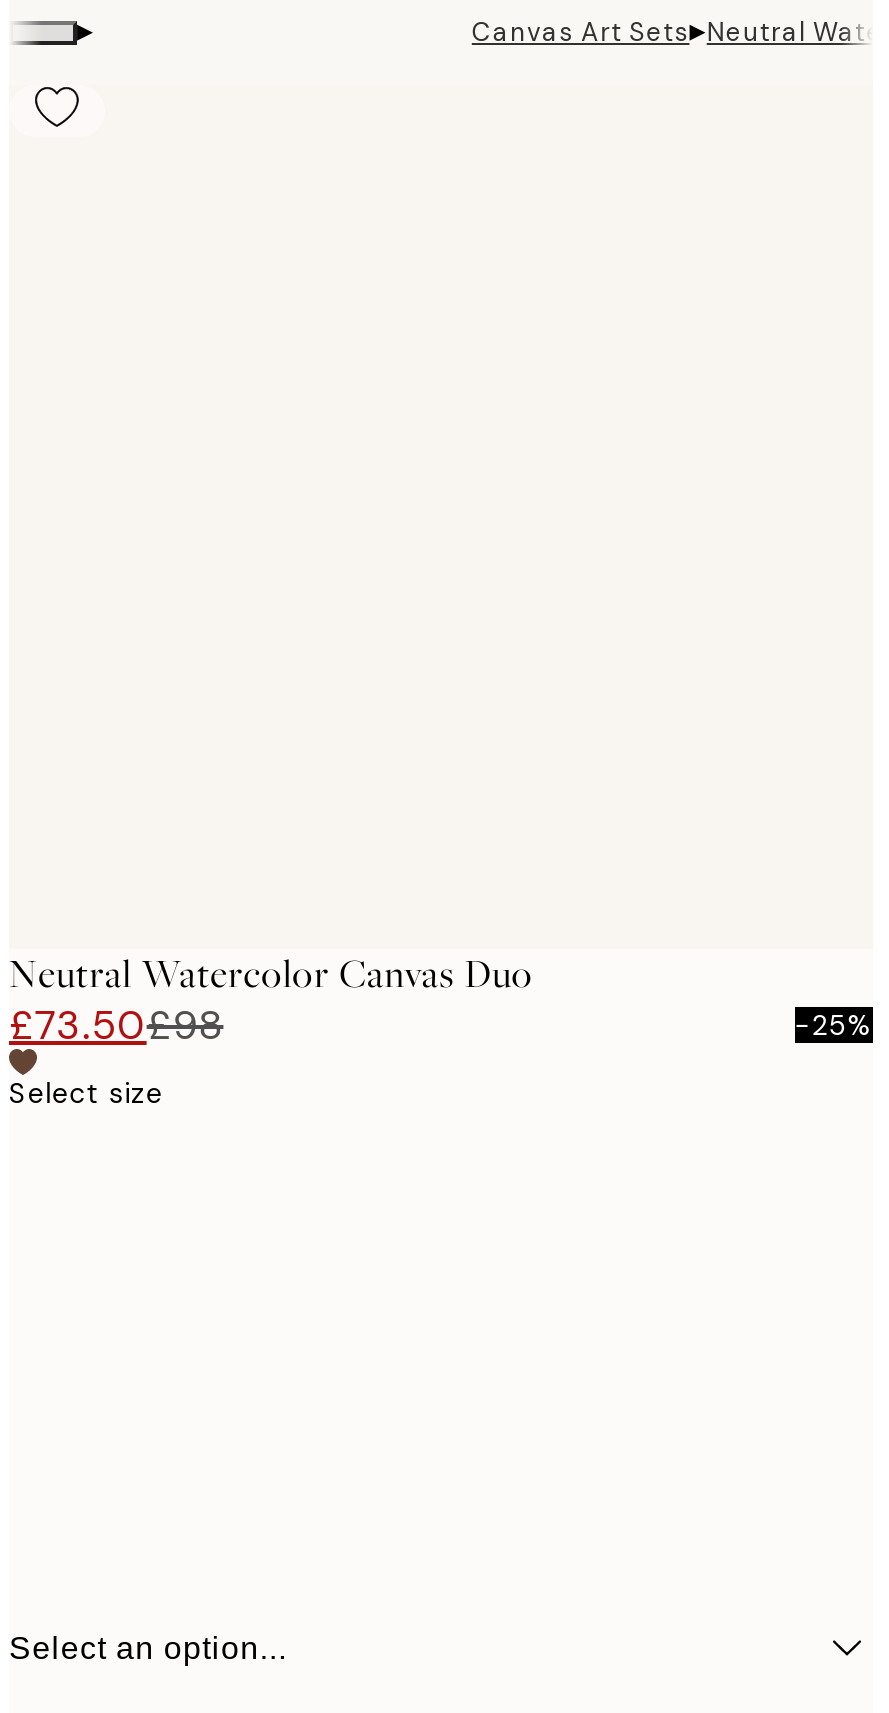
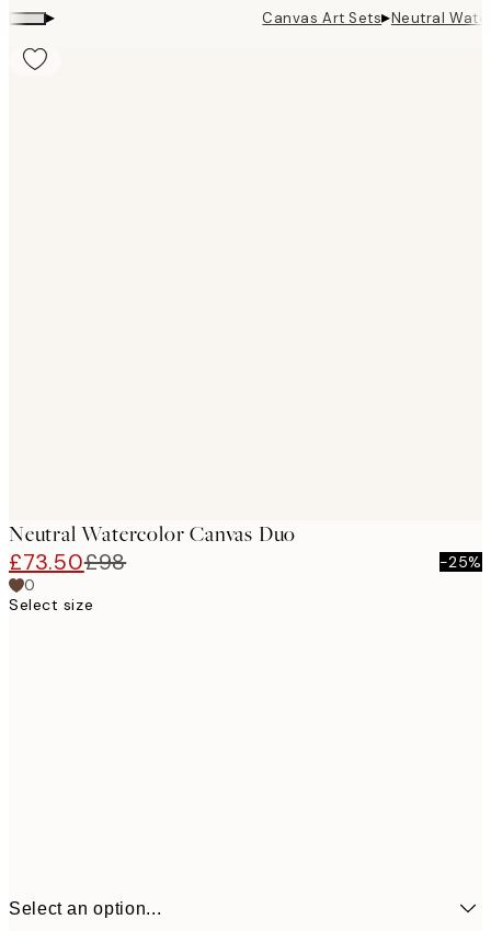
none -> [24,576,36,595] 0

